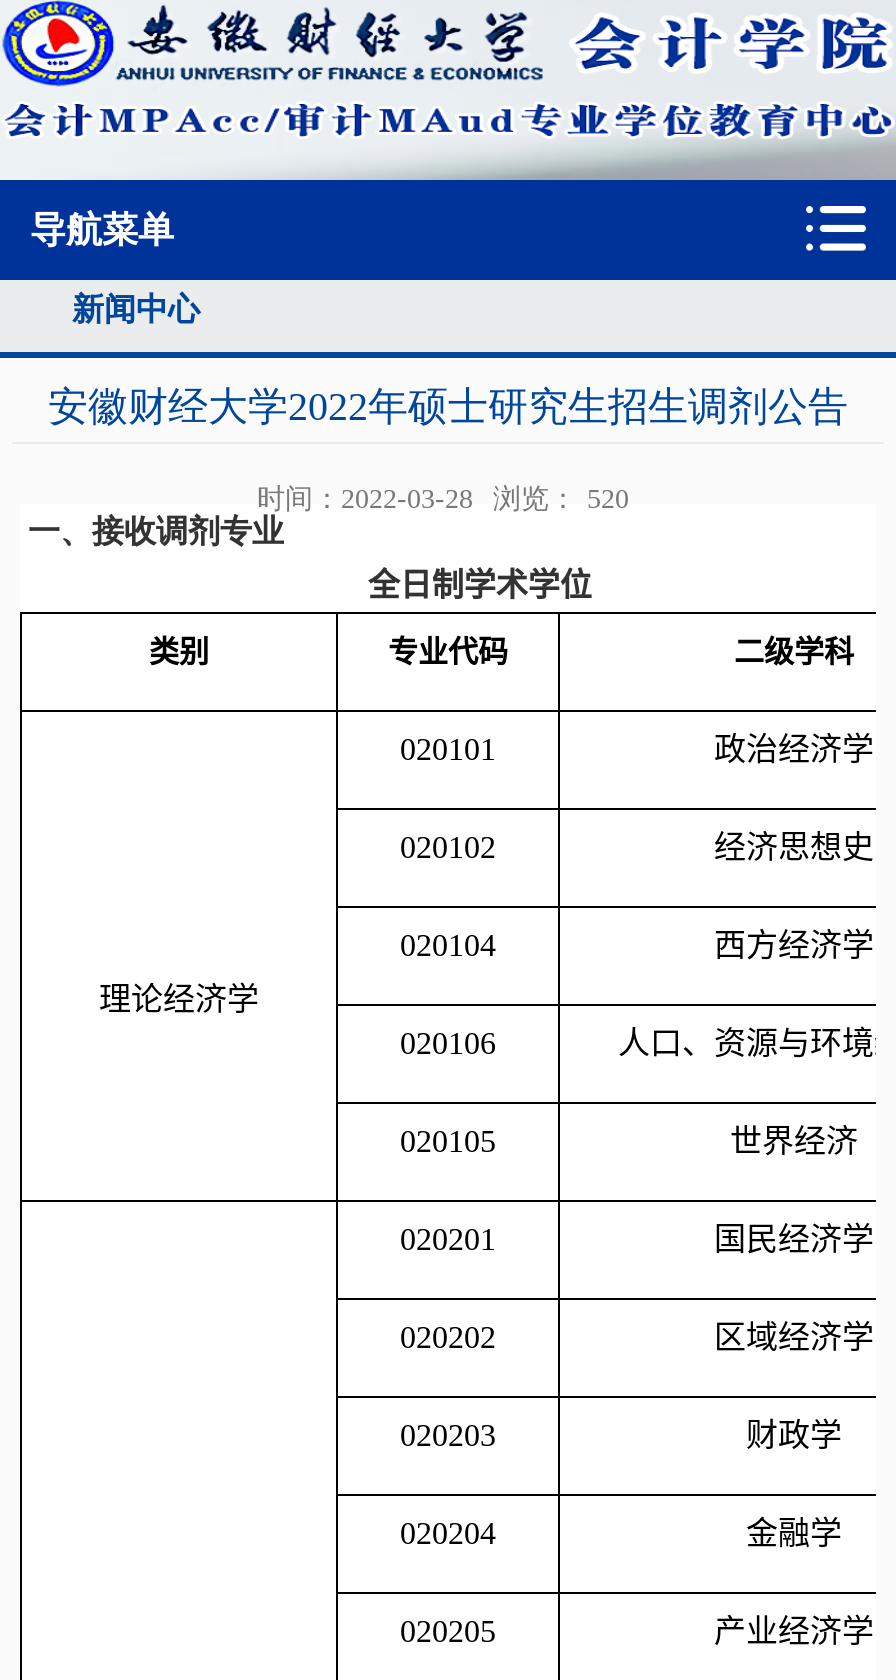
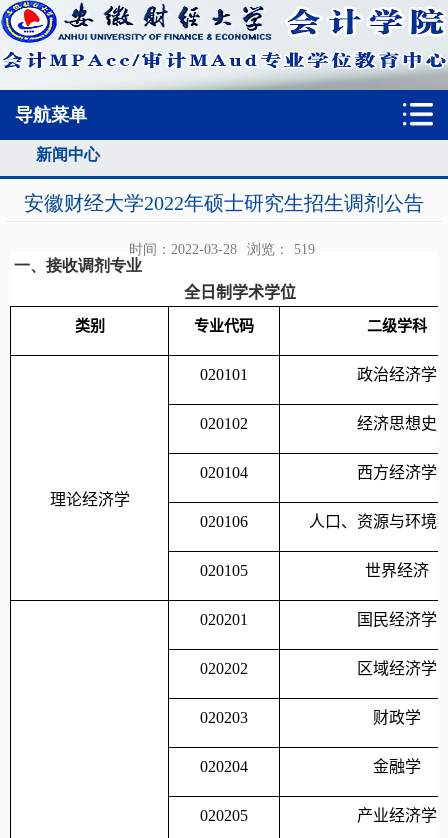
[257,484,629,514] 时间：2022-03-28 浏览： 520 -> [128,242,314,257] 时间：2022-03-28 浏览： 519

